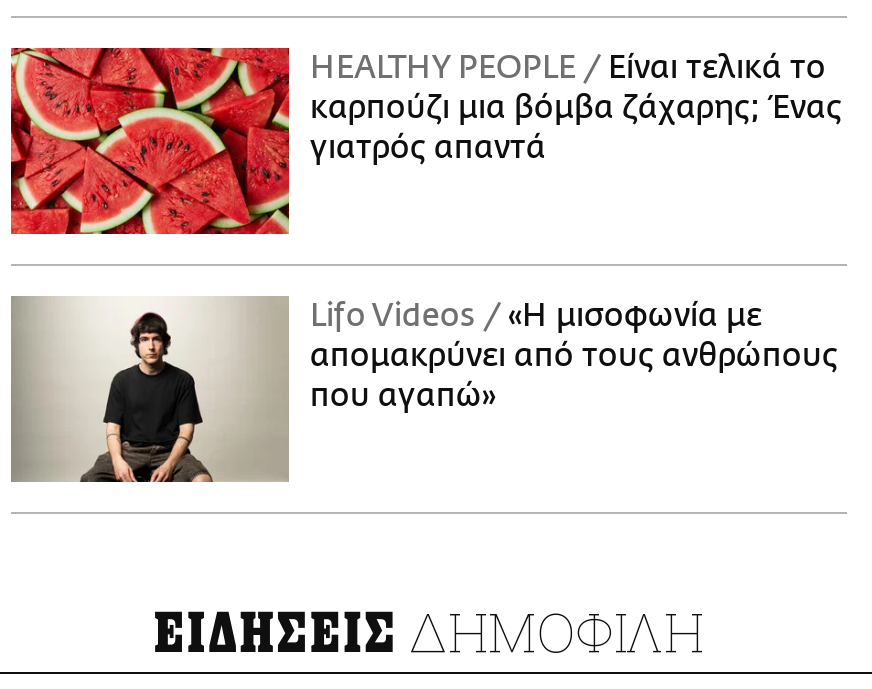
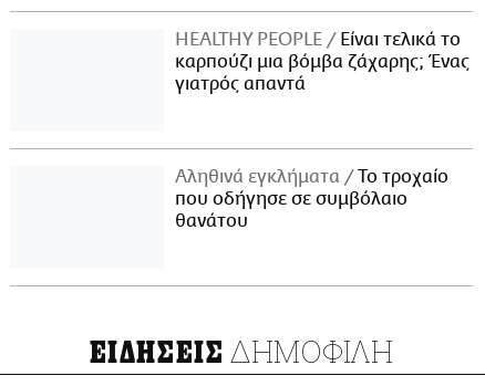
[9,46,291,236] [image] -> none
[9,294,291,484] [image] -> none
[310,298,838,414] Lifo Videos «Η μισοφωνία με | απομακρύνει από τους ανθρώπους | που αγαπώ» -> [175,167,449,231] Αληθινά εγκλήματα Το τροχαίο | που οδήγησε σε συμβόλαιο | θανάτου

